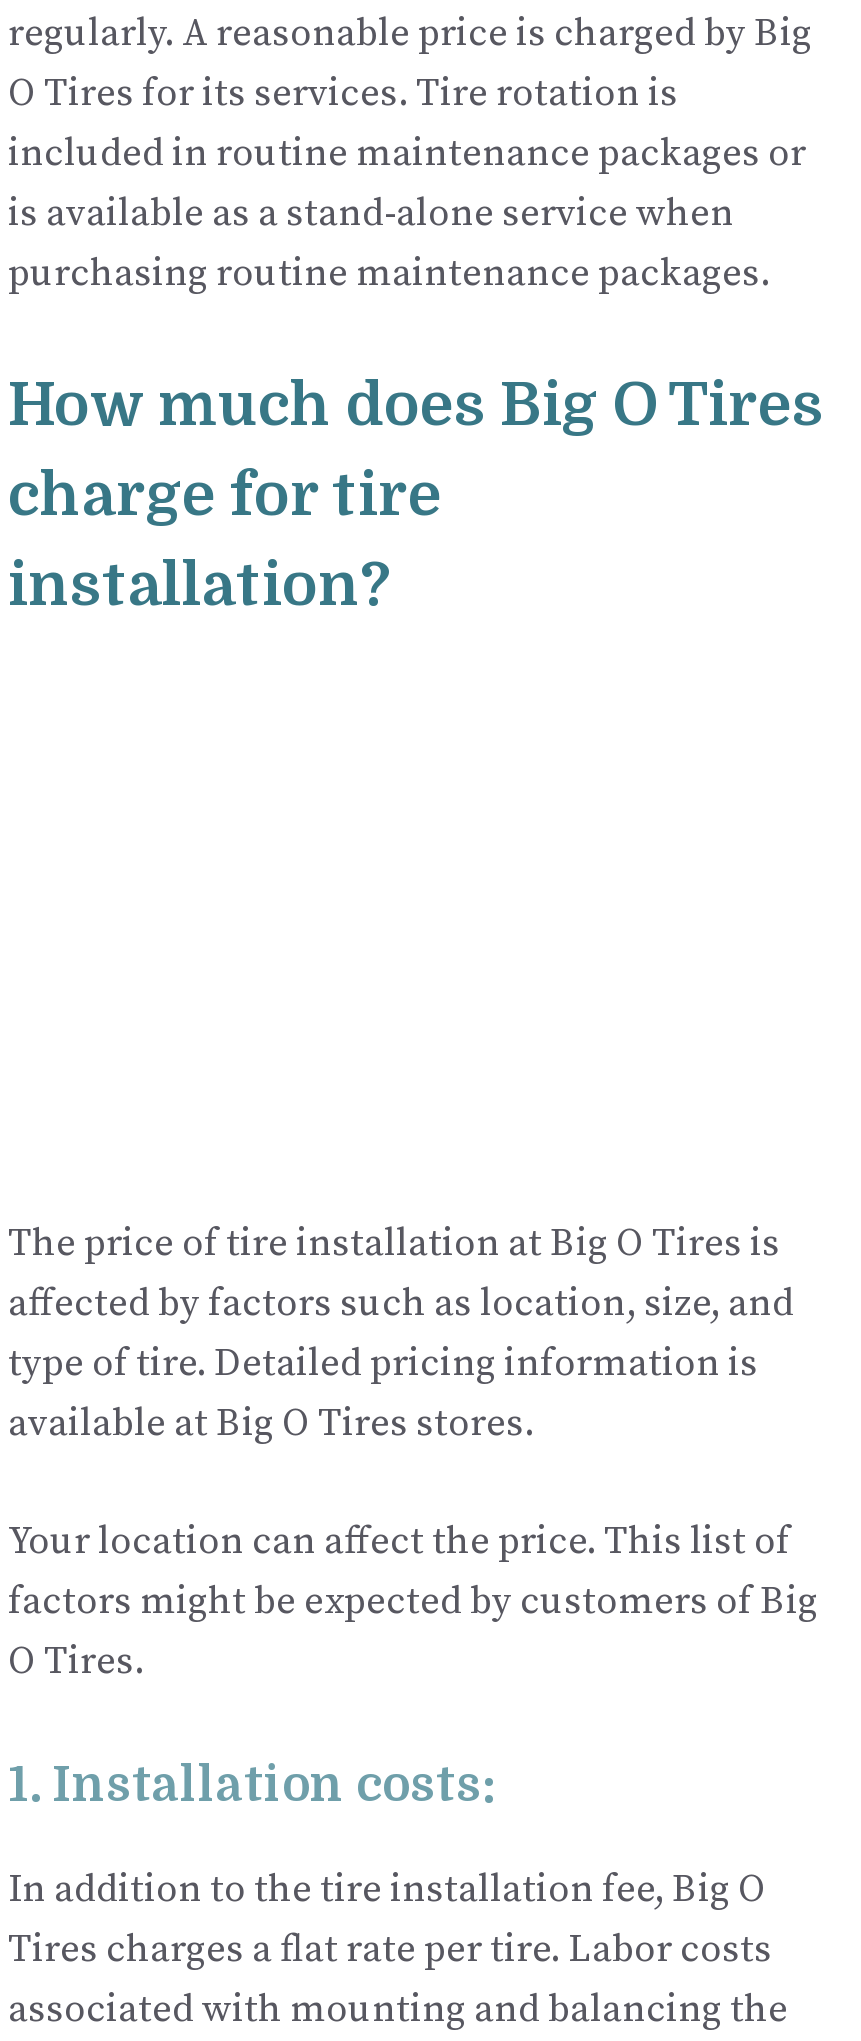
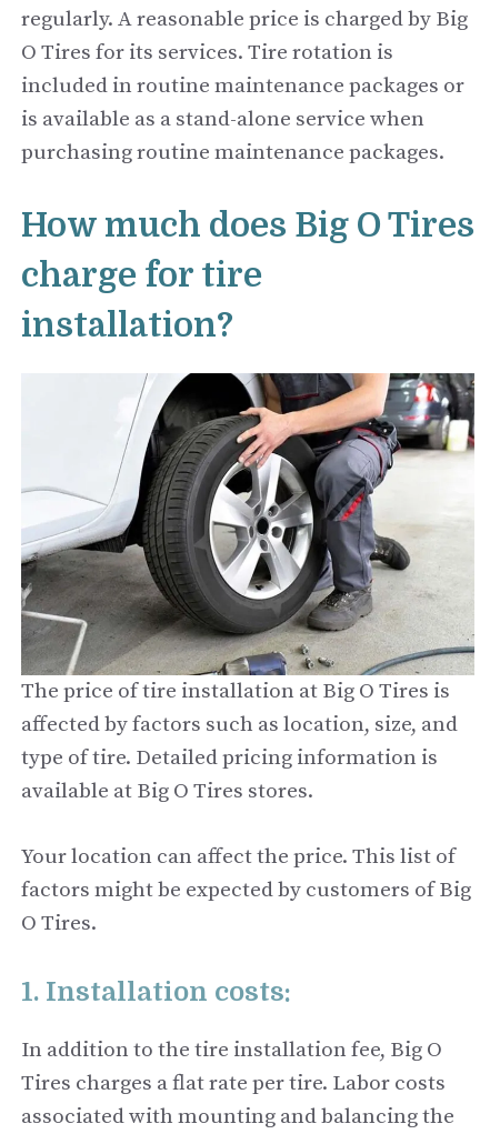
none -> [20,372,476,676] [image]

